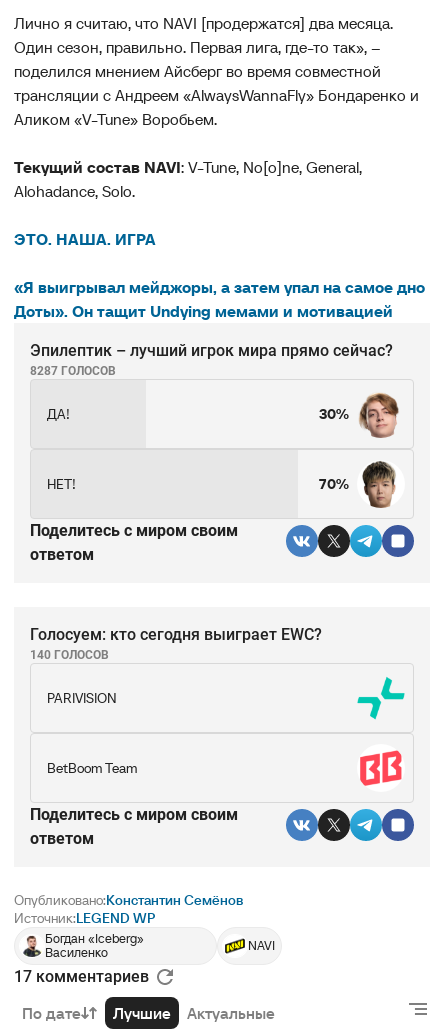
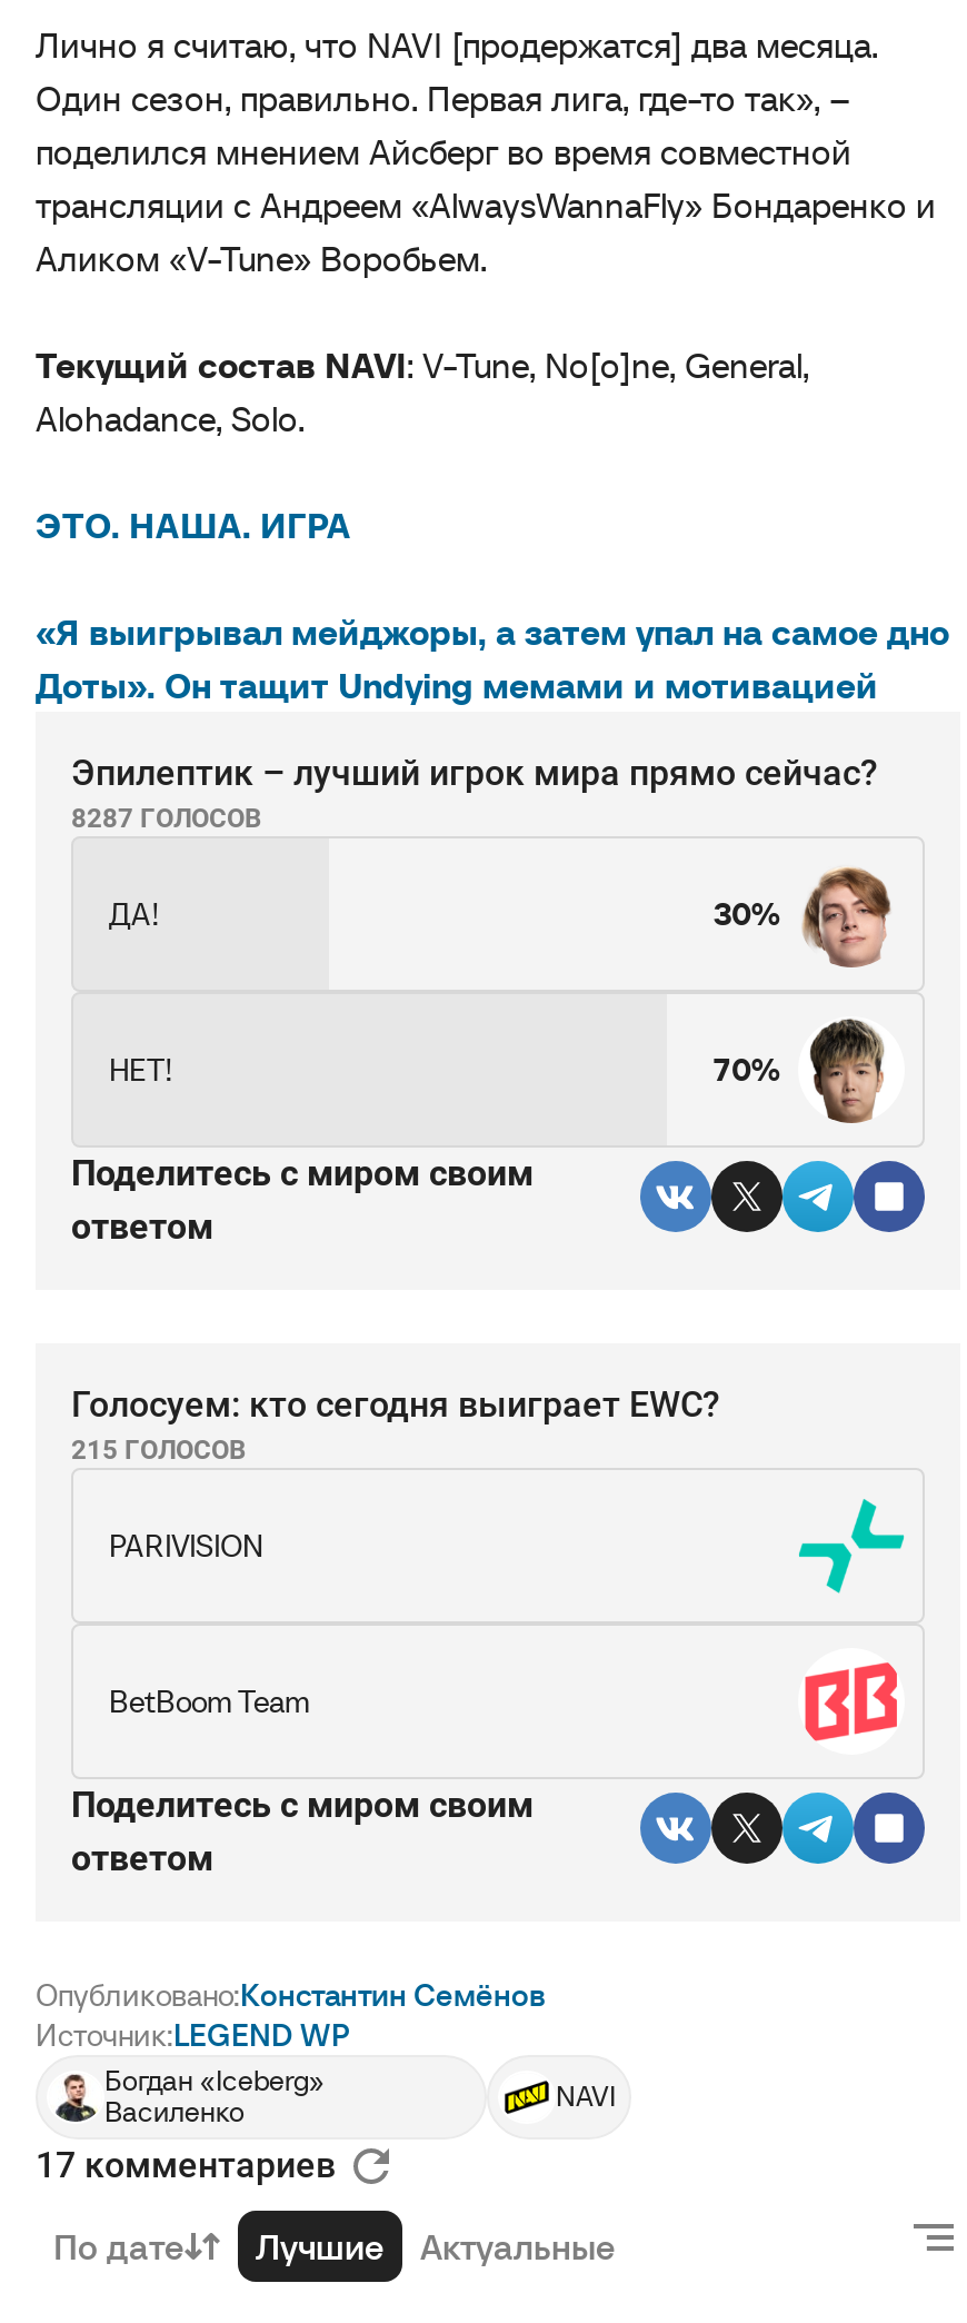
[30,648,109,662] 140 ГОЛОСОВ -> [71,1434,247,1466] 215 ГОЛОСОВ

